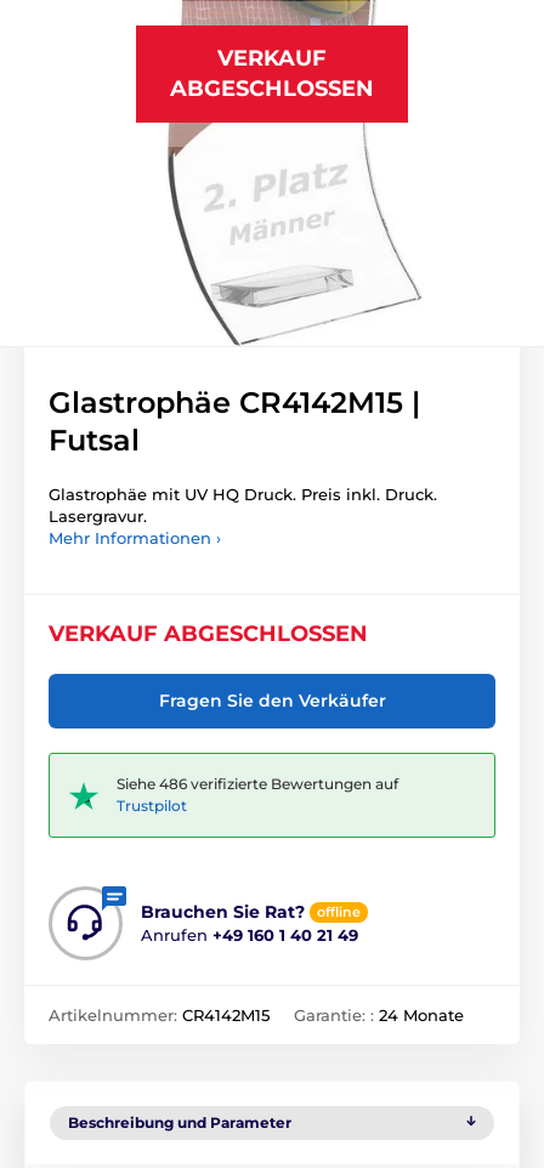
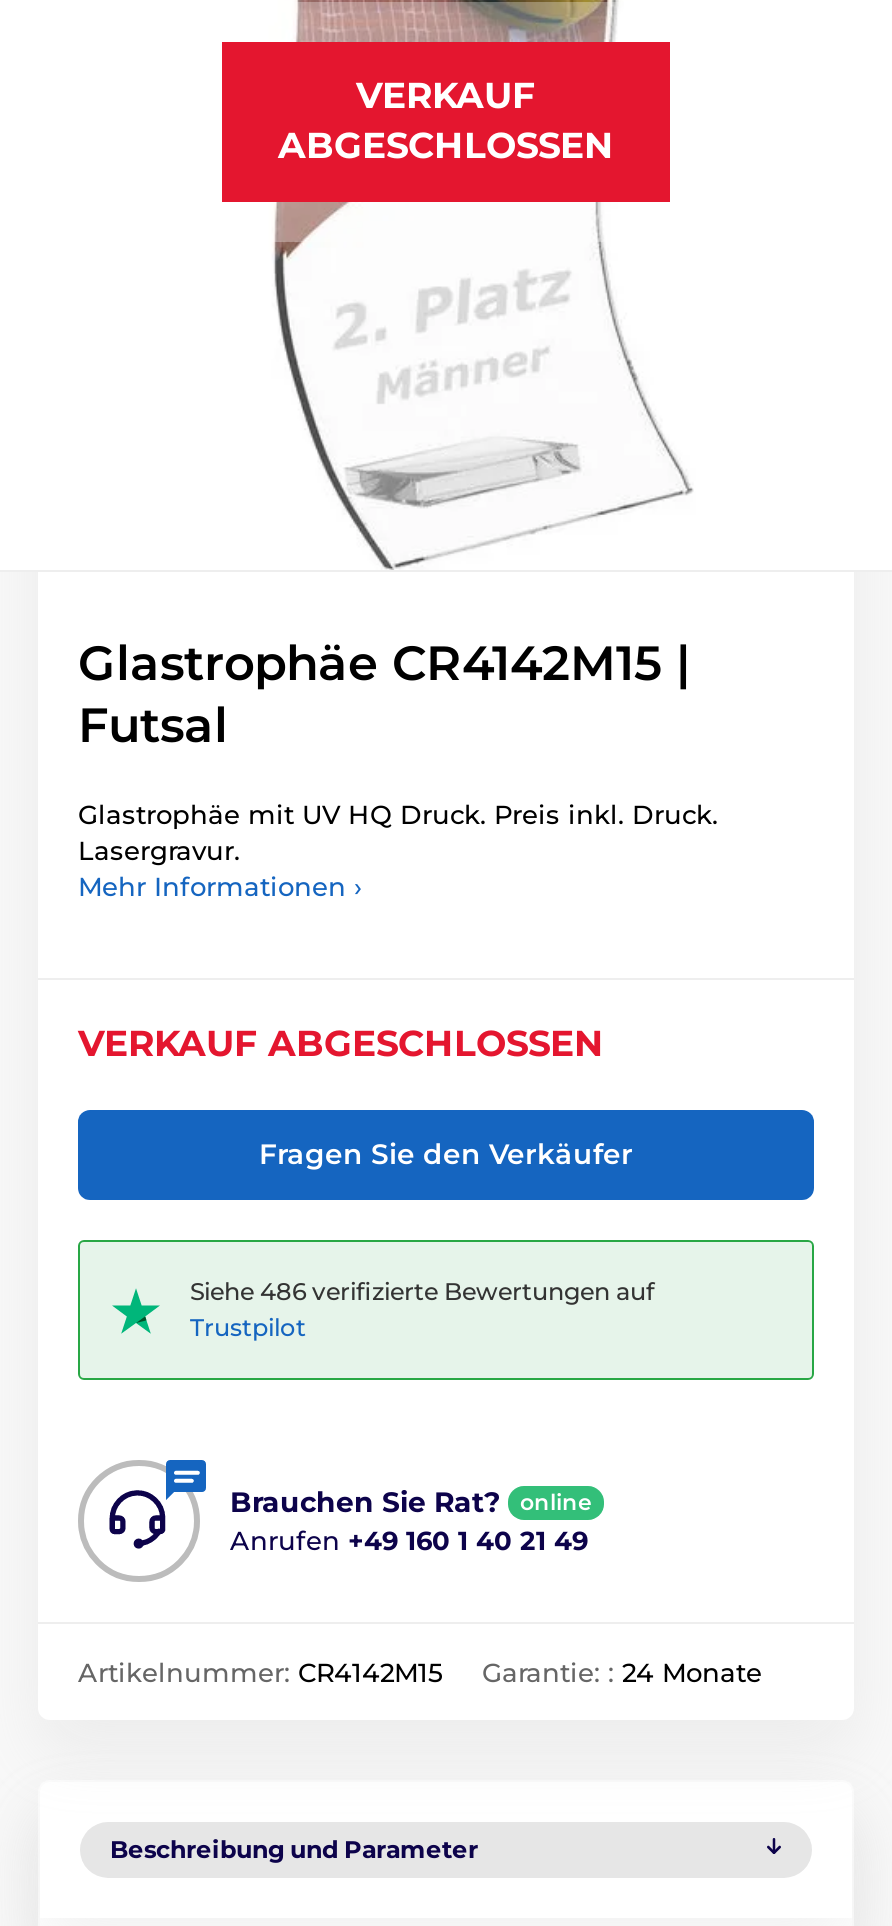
[317,903,361,920] offline -> [520,1488,592,1516] online

